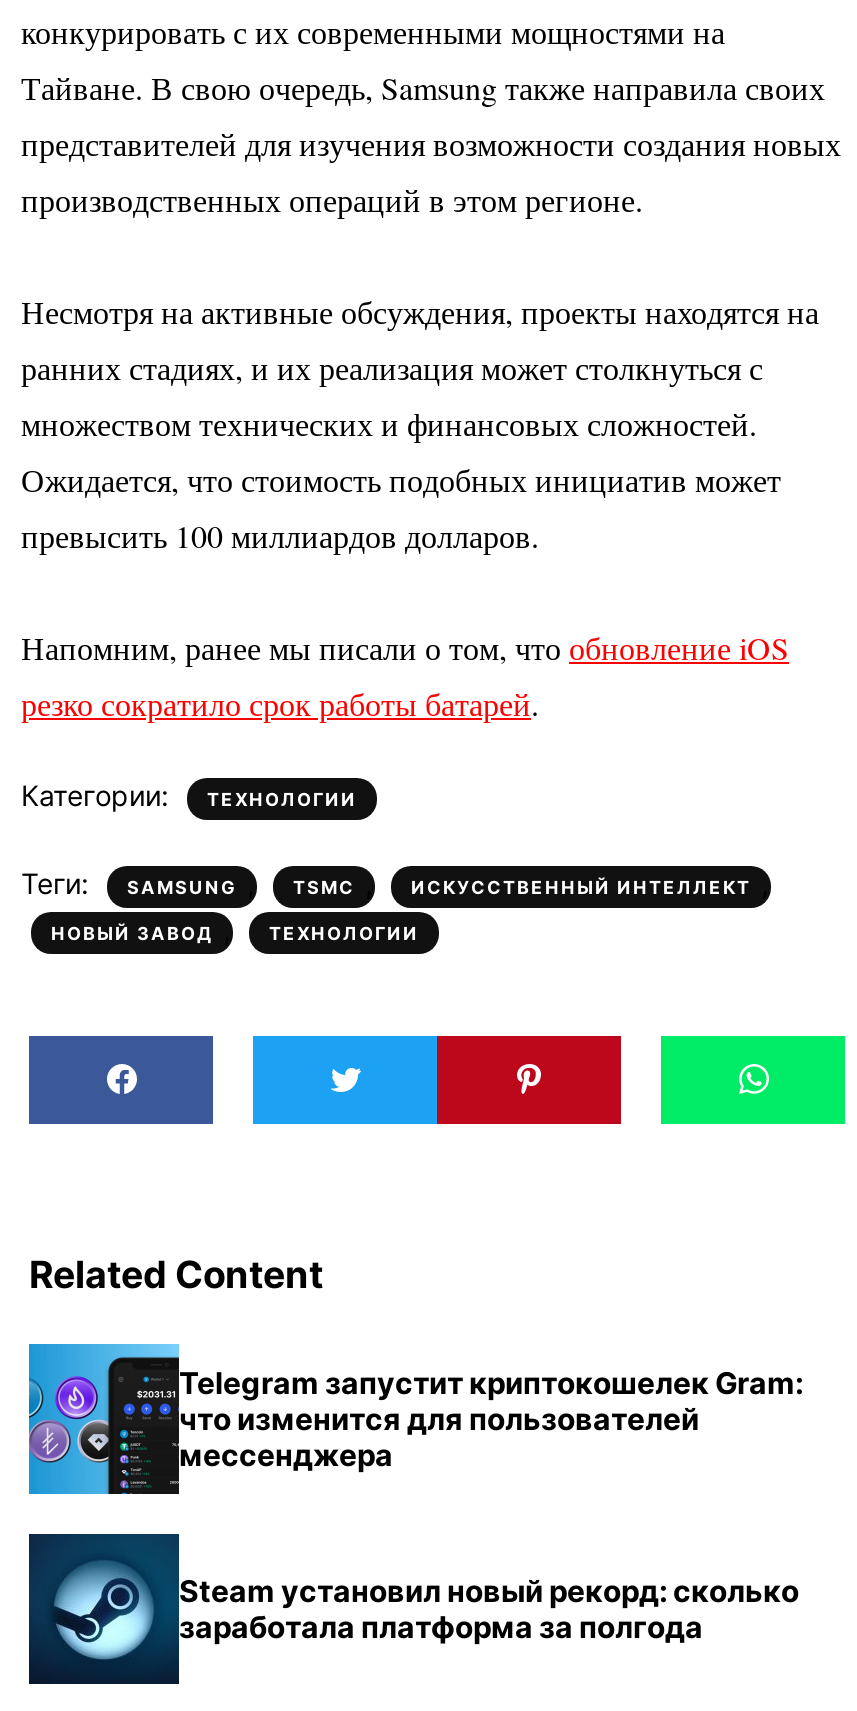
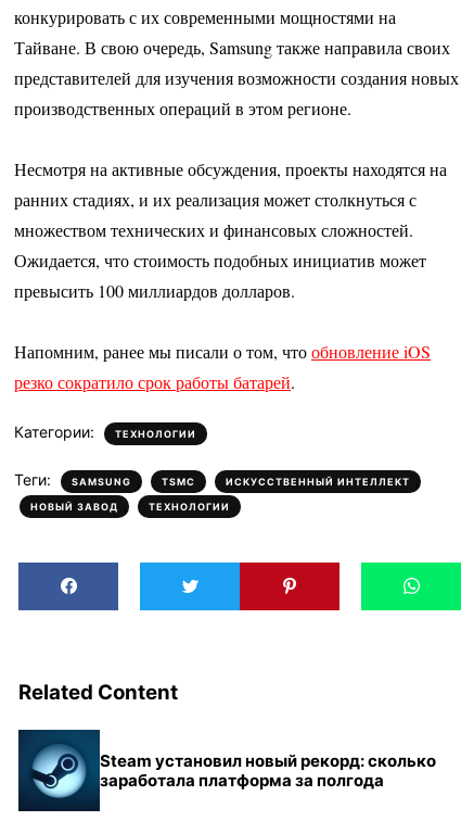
[27,1342,803,1496] [image] | Telegram запустит криптокошелек Gram: | что изменится для пользователей | мессенджера -> none

